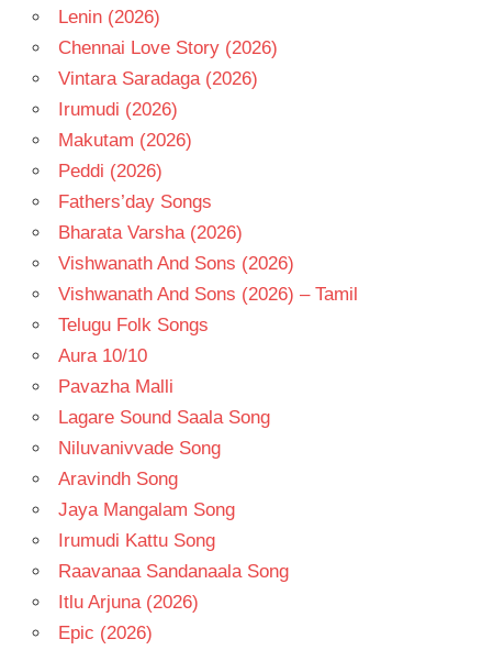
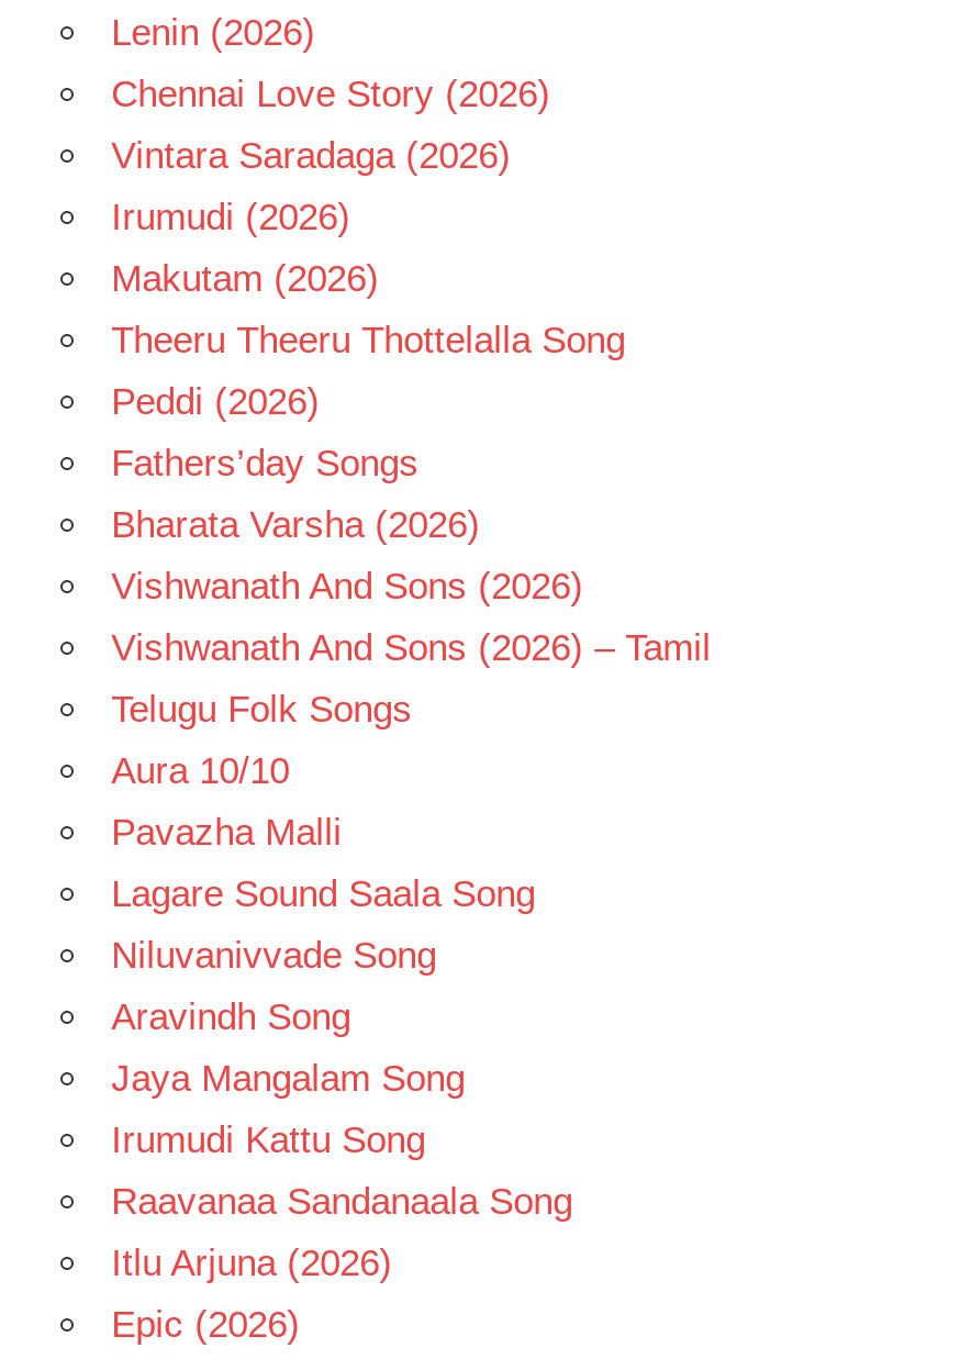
none -> [111,320,625,361] Theeru Theeru Thottelalla Song

